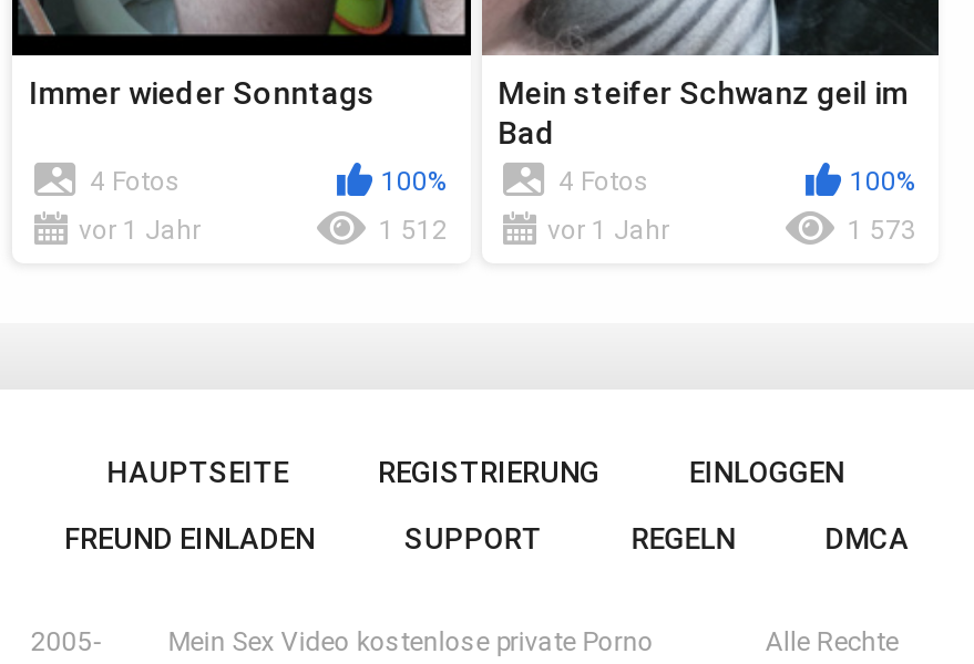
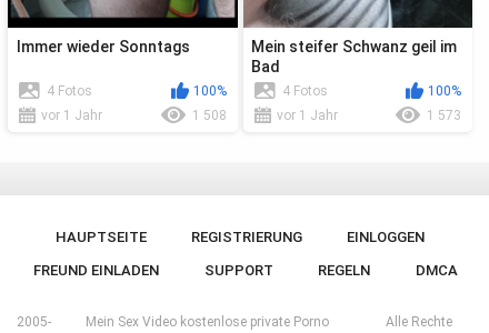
[379,214,448,245] 1 512 -> [192,108,226,123] 1 508

